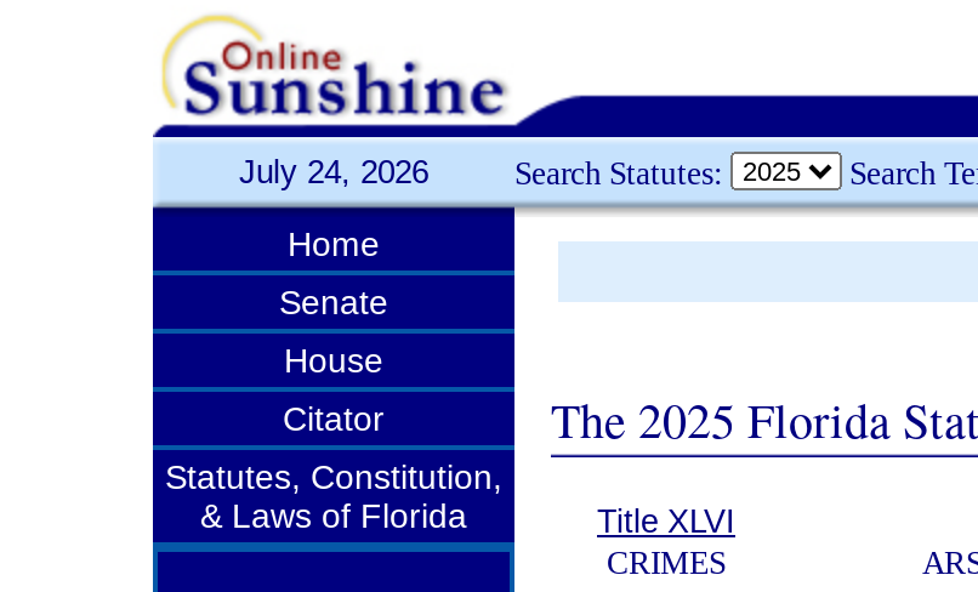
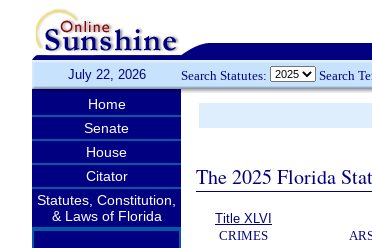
[239,154,428,190] July 24, 2026 -> [67,67,145,82] July 22, 2026

